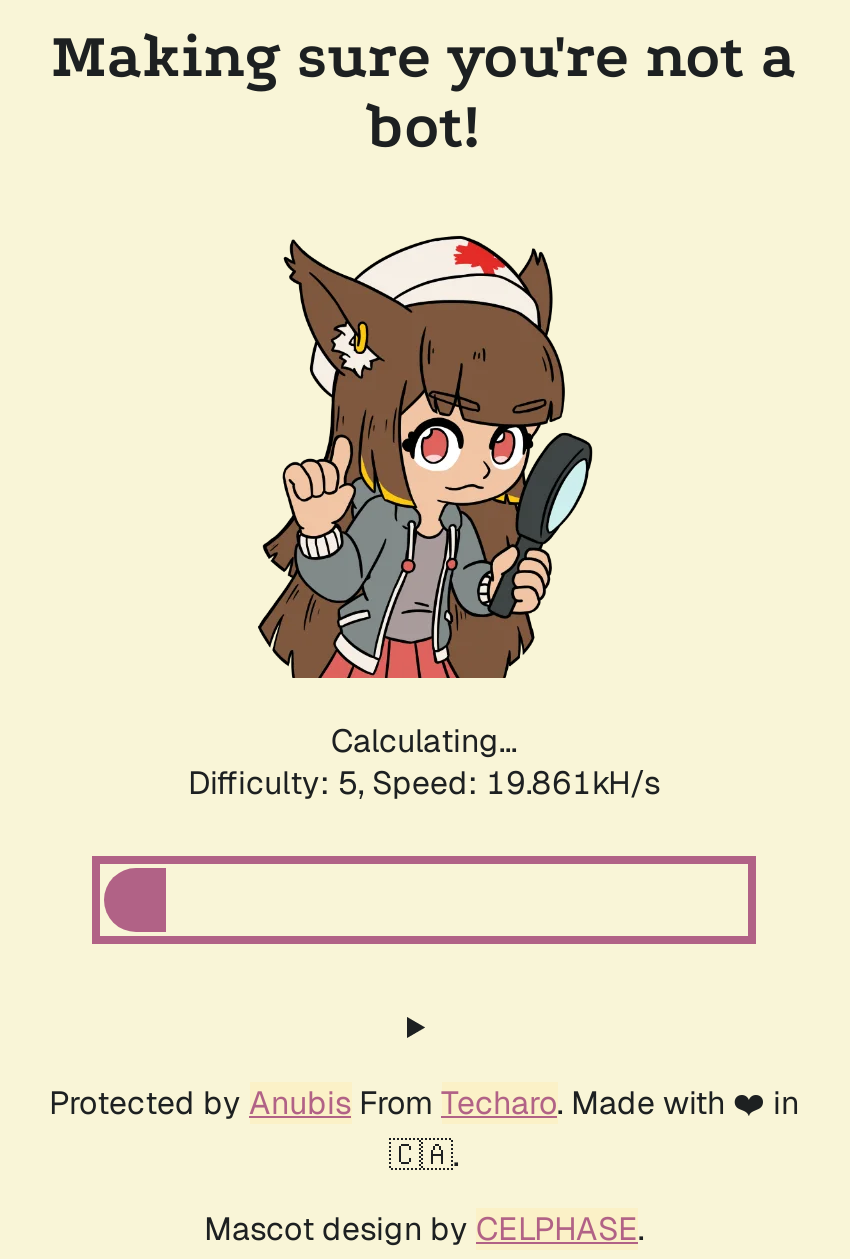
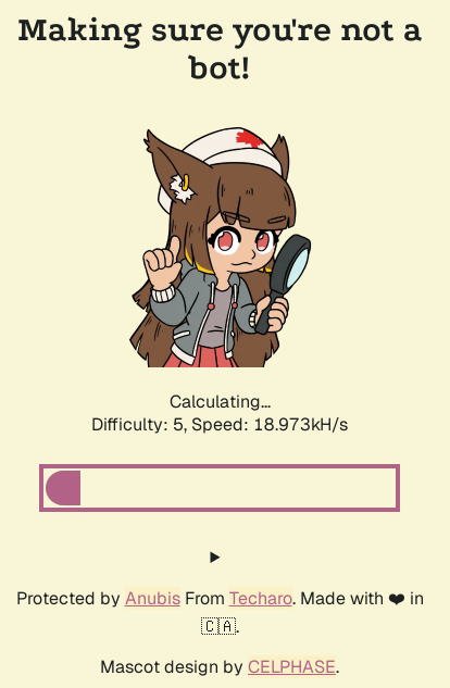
[188,762,660,804] Difficulty: 5, Speed: 19.861kH/s -> [91,413,348,436] Difficulty: 5, Speed: 18.973kH/s

